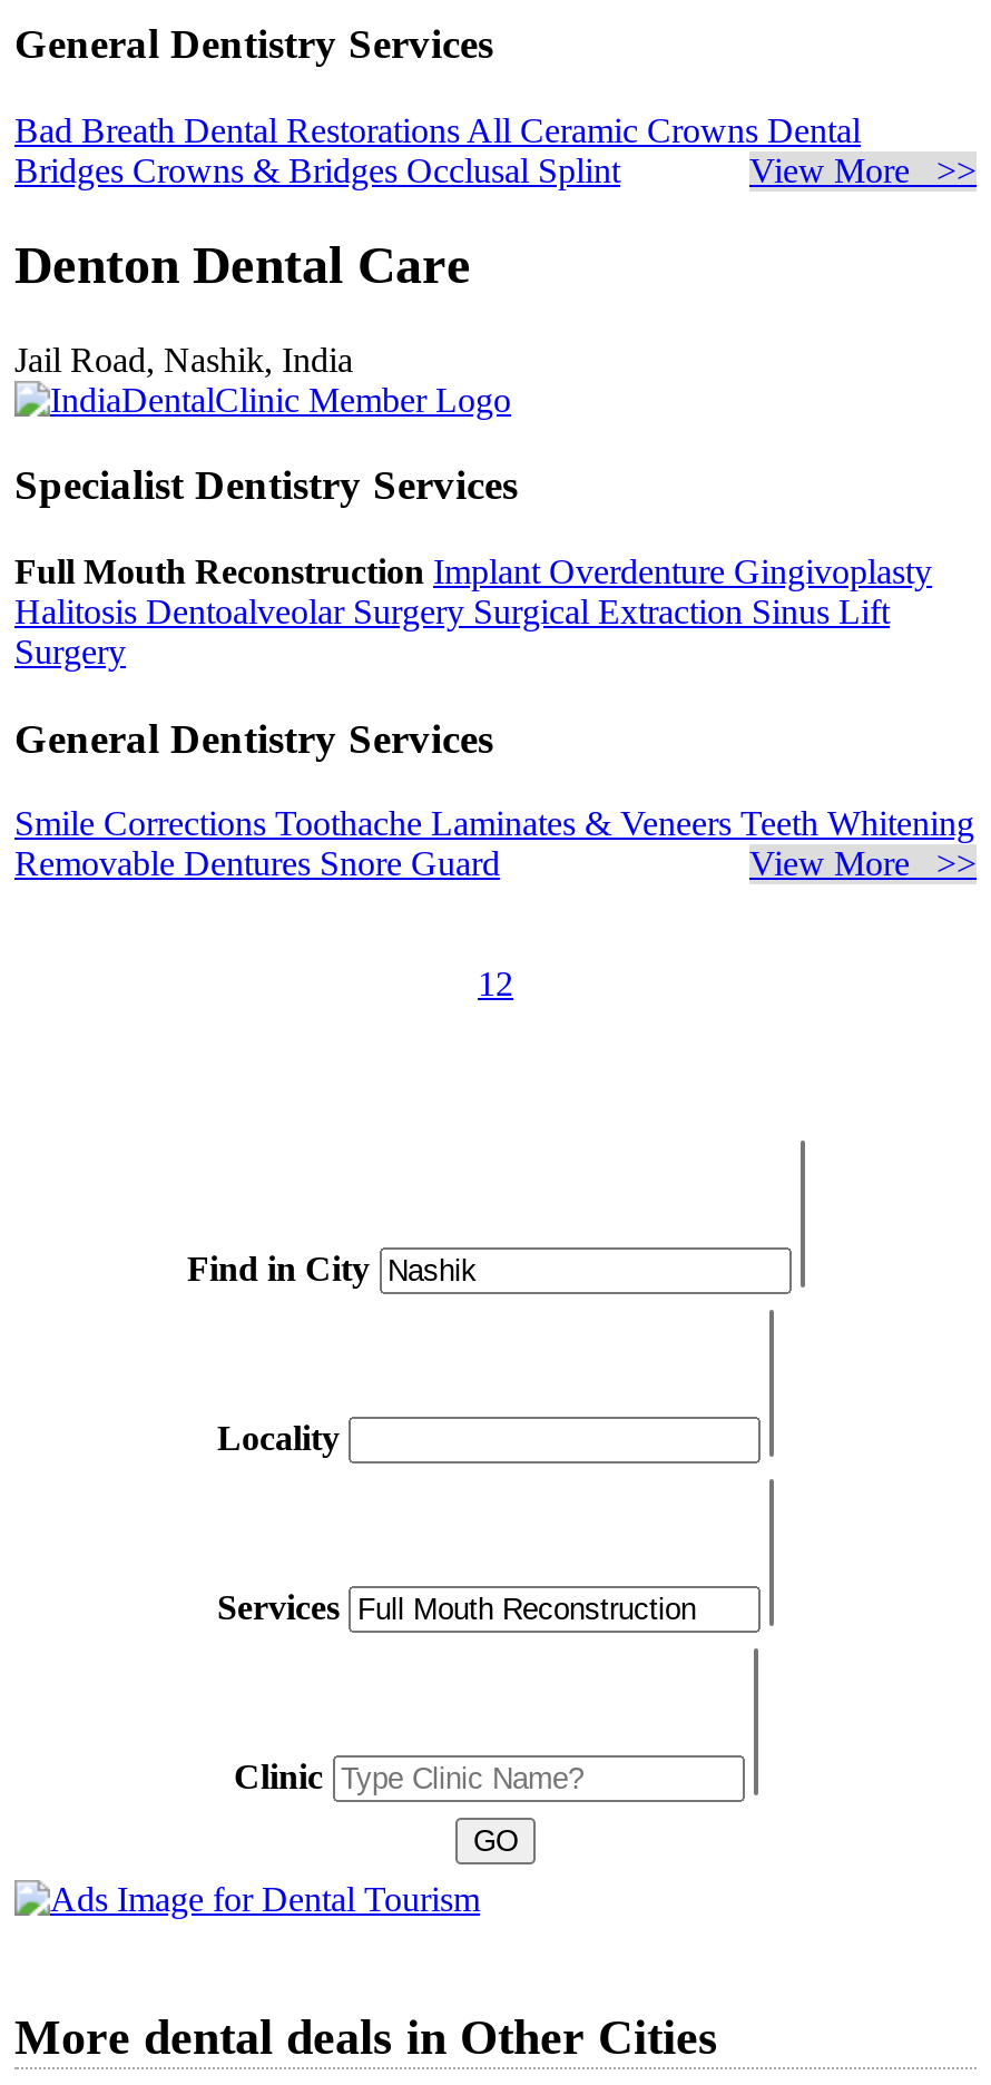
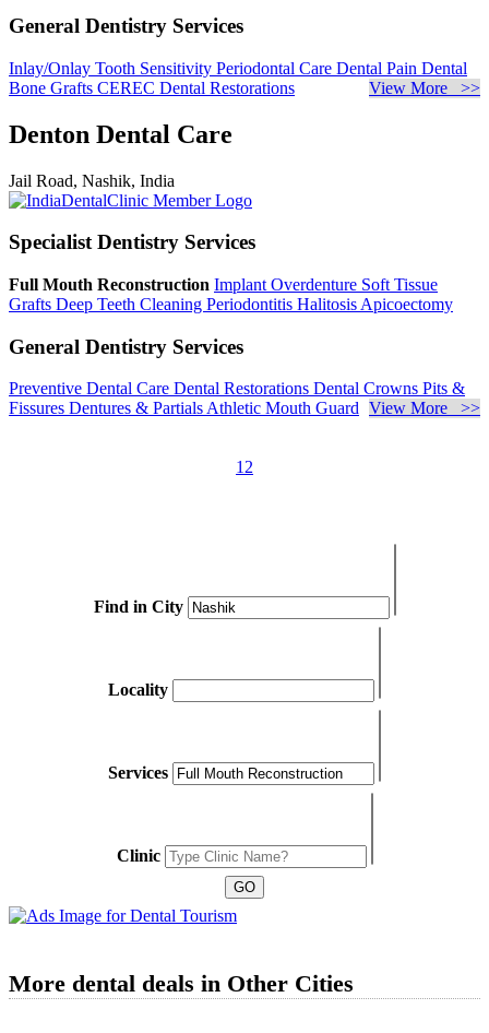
[14,111,861,189] Bad Breath Dental Restorations All Ceramic Crowns Dental | Bridges Crowns & Bridges Occlusal Splint -> [9,59,467,97] Inlay/Onlay Tooth Sensitivity Periodontal Care Dental Pain Dental | Bone Grafts CEREC Dental Restorations
[14,552,932,670] Full Mouth Reconstruction Implant Overdenture Gingivoplasty | Halitosis Dentoalveolar Surgery Surgical Extraction Sinus Lift | Surgery -> [9,275,453,313] Full Mouth Reconstruction Implant Overdenture Soft Tissue | Grafts Deep Teeth Cleaning Periodontitis Halitosis Apicoectomy
[14,805,977,883] Smile Corrections Toothache Laminates & Veneers Teeth Whitening | Removable Dentures Snore Guard | View More >> -> [9,379,480,418] Preventive Dental Care Dental Restorations Dental Crowns Pits & | Fissures Dentures & Partials Athletic Mouth Guard View More >>

